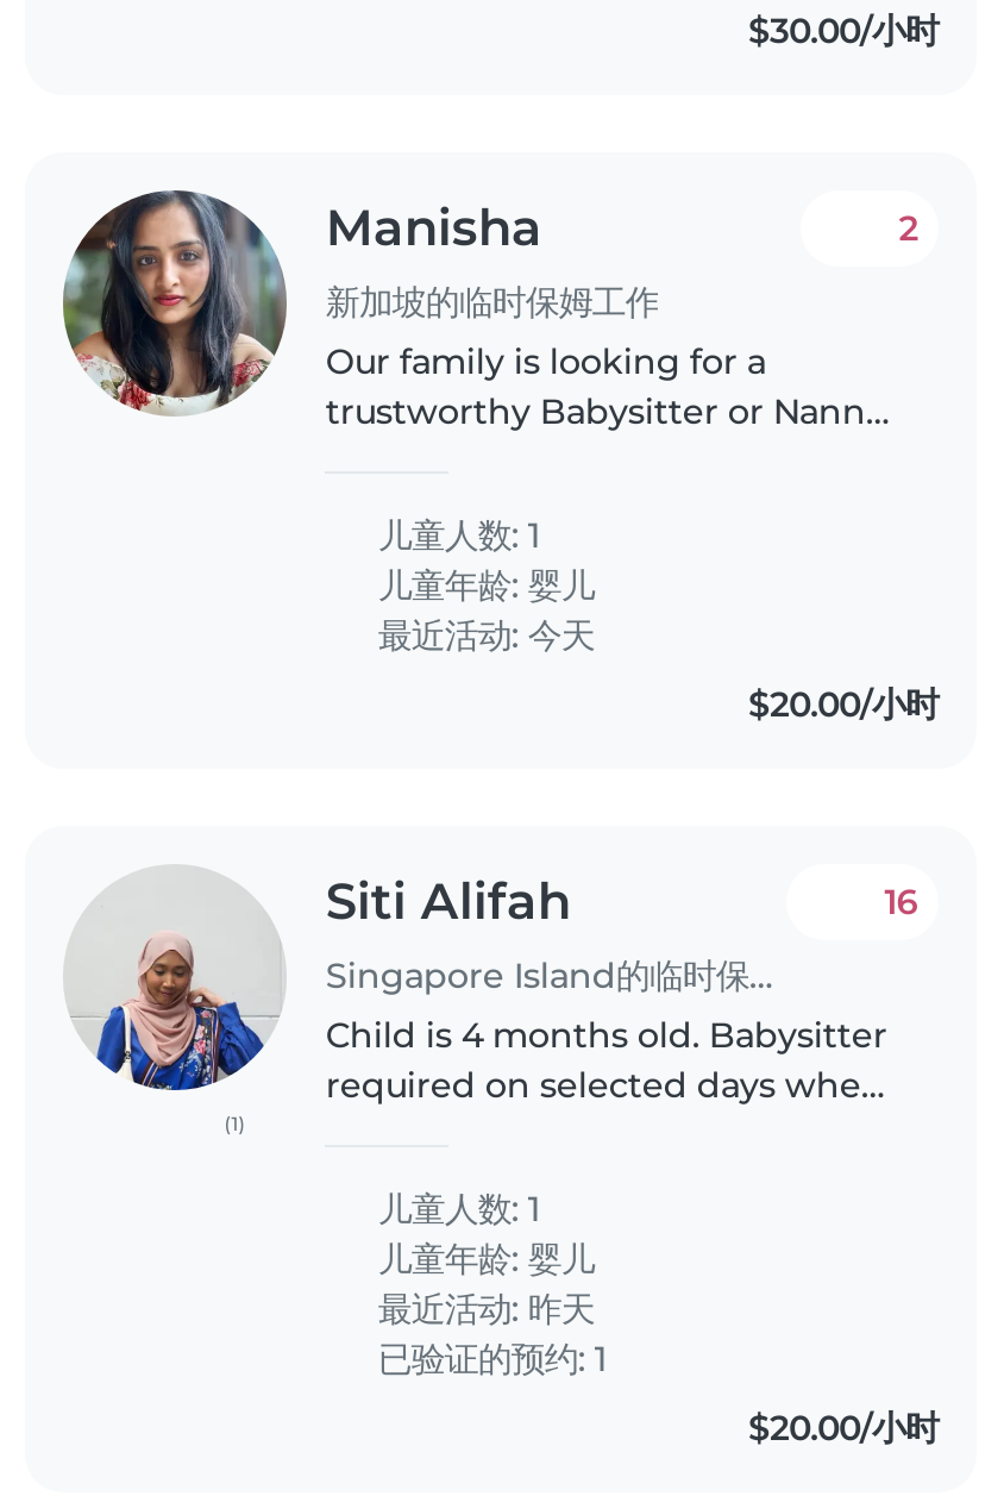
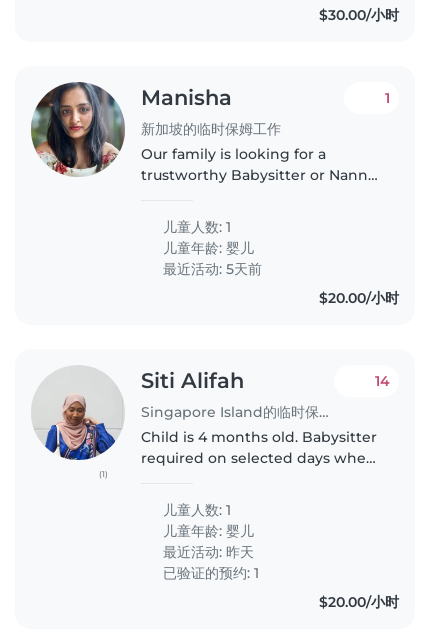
[899,208,918,251] 2 -> [385,89,390,107] 1
[369,615,595,657] 最近活动: 今天 -> [159,260,262,278] 最近活动: 5天前
[884,881,918,924] 16 -> [375,372,390,390] 14

